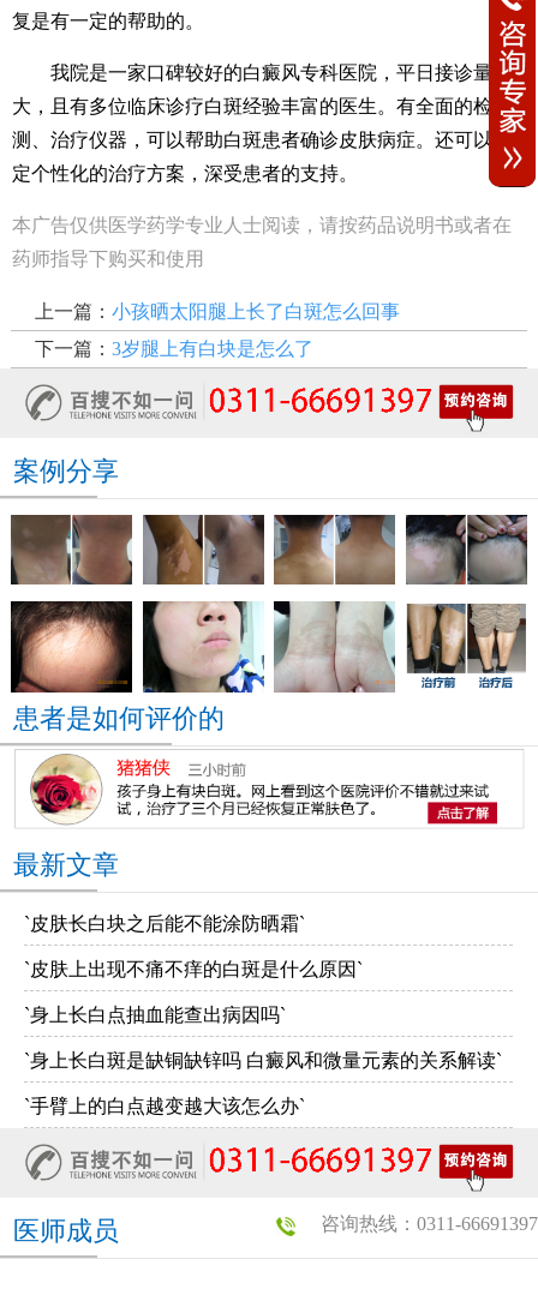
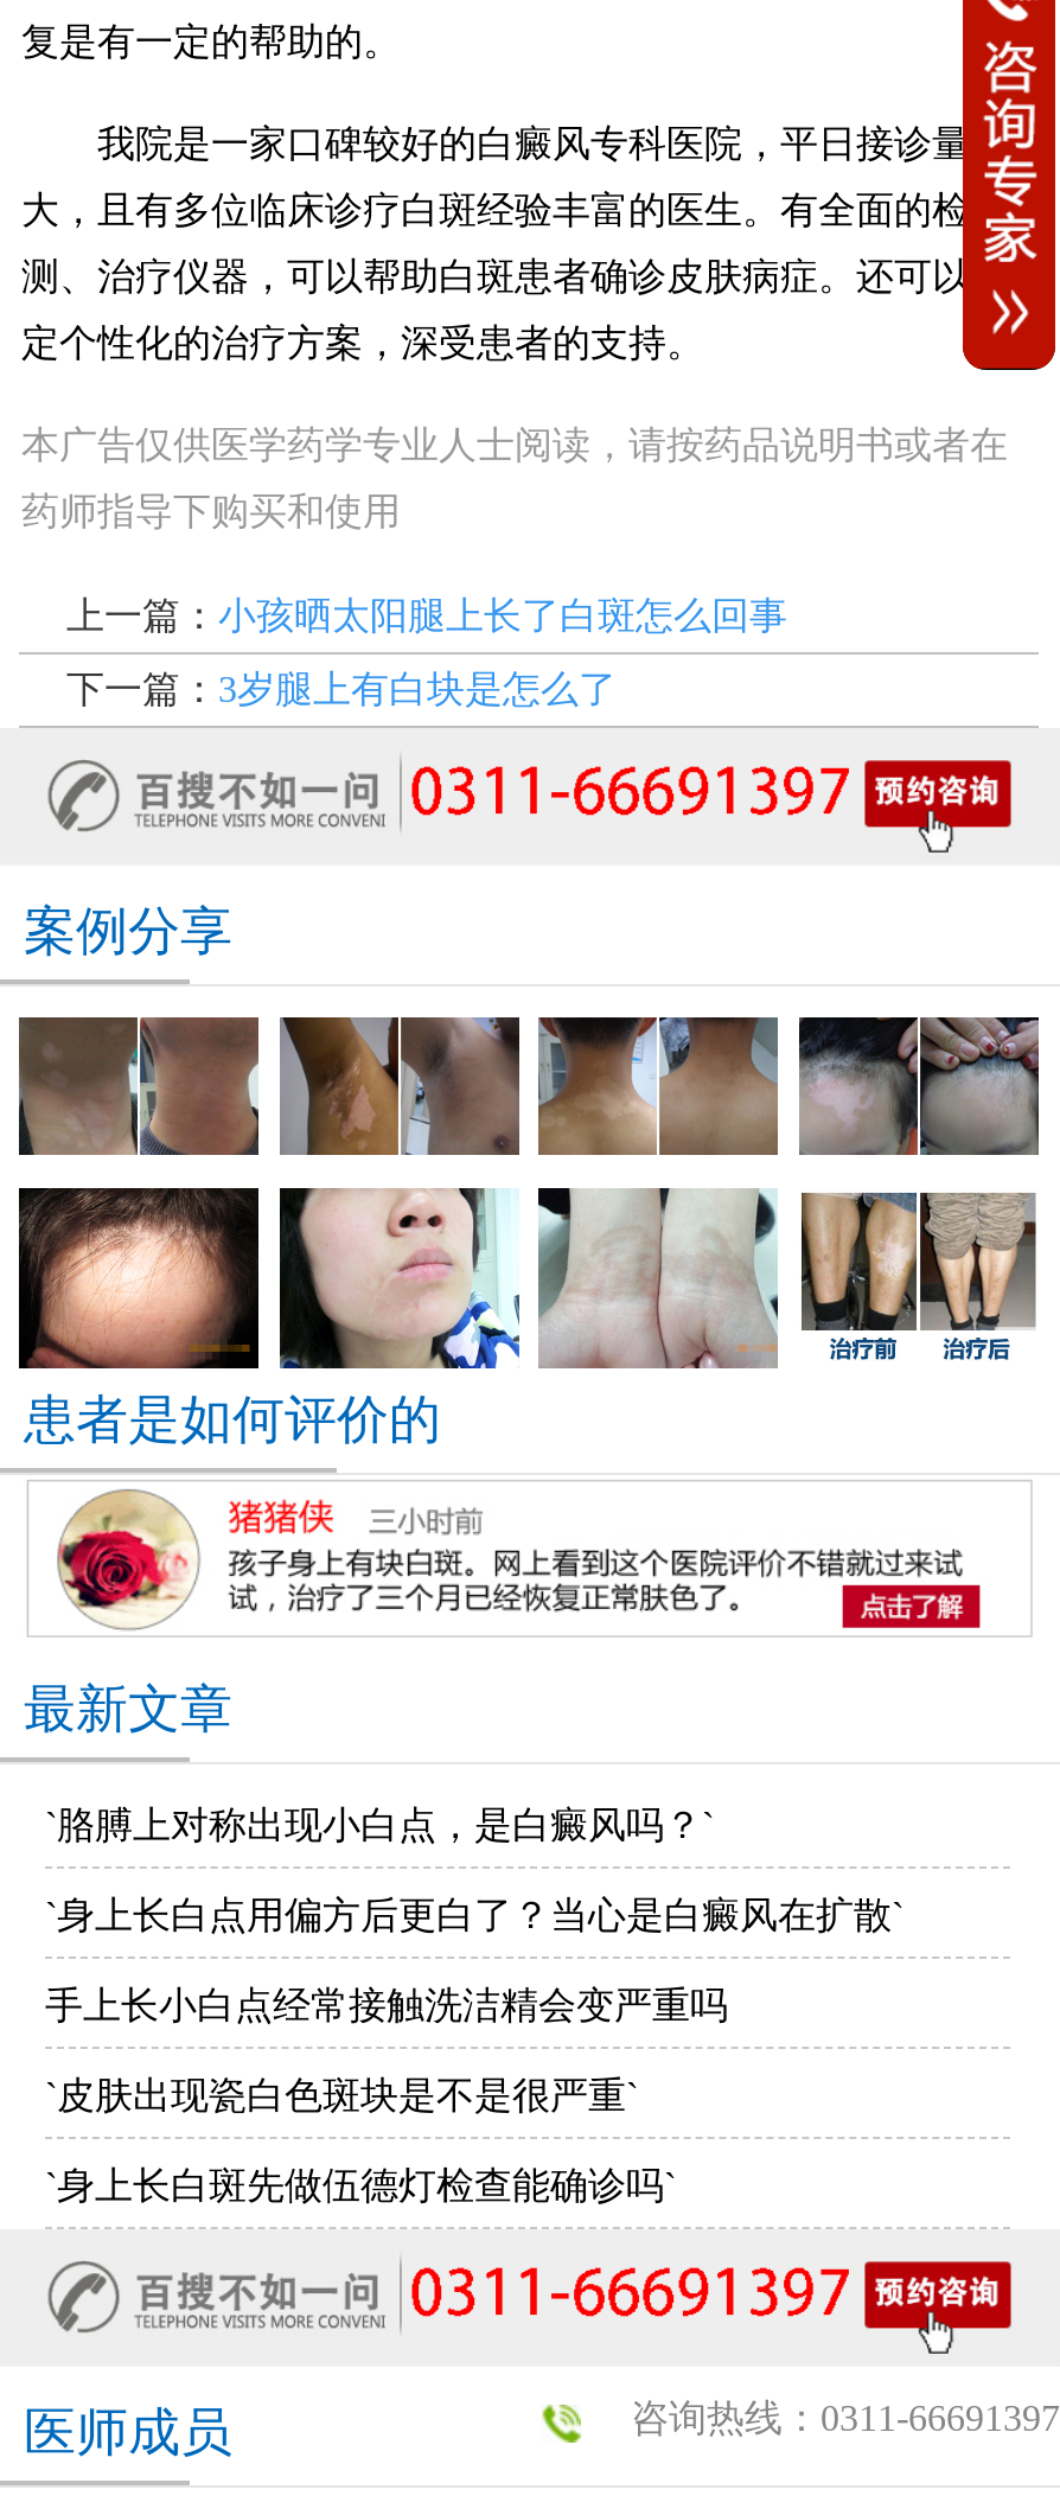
[24,914,305,934] `皮肤长白块之后能不能涂防晒霜` -> [45,1806,714,1846] `胳膊上对称出现小白点，是白癜风吗？`
[24,959,363,980] `皮肤上出现不痛不痒的白斑是什么原因` -> [45,1896,903,1936] `身上长白点用偏方后更白了？当心是白癜风在扩散`
[24,1005,286,1025] `身上长白点抽血能查出病因吗` -> [45,1986,728,2026] 手上长小白点经常接触洗洁精会变严重吗
[24,1051,502,1071] `身上长白斑是缺铜缺锌吗 白癜风和微量元素的关系解读` -> [45,2076,638,2116] `皮肤出现瓷白色斑块是不是很严重`
[24,1096,305,1117] `手臂上的白点越变越大该怎么办` -> [45,2166,676,2206] `身上长白斑先做伍德灯检查能确诊吗`

